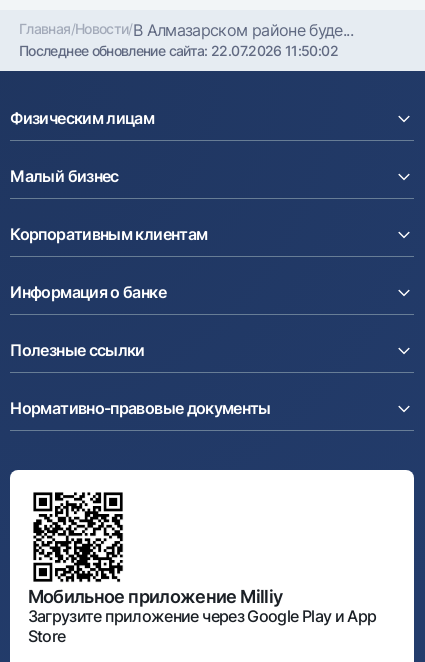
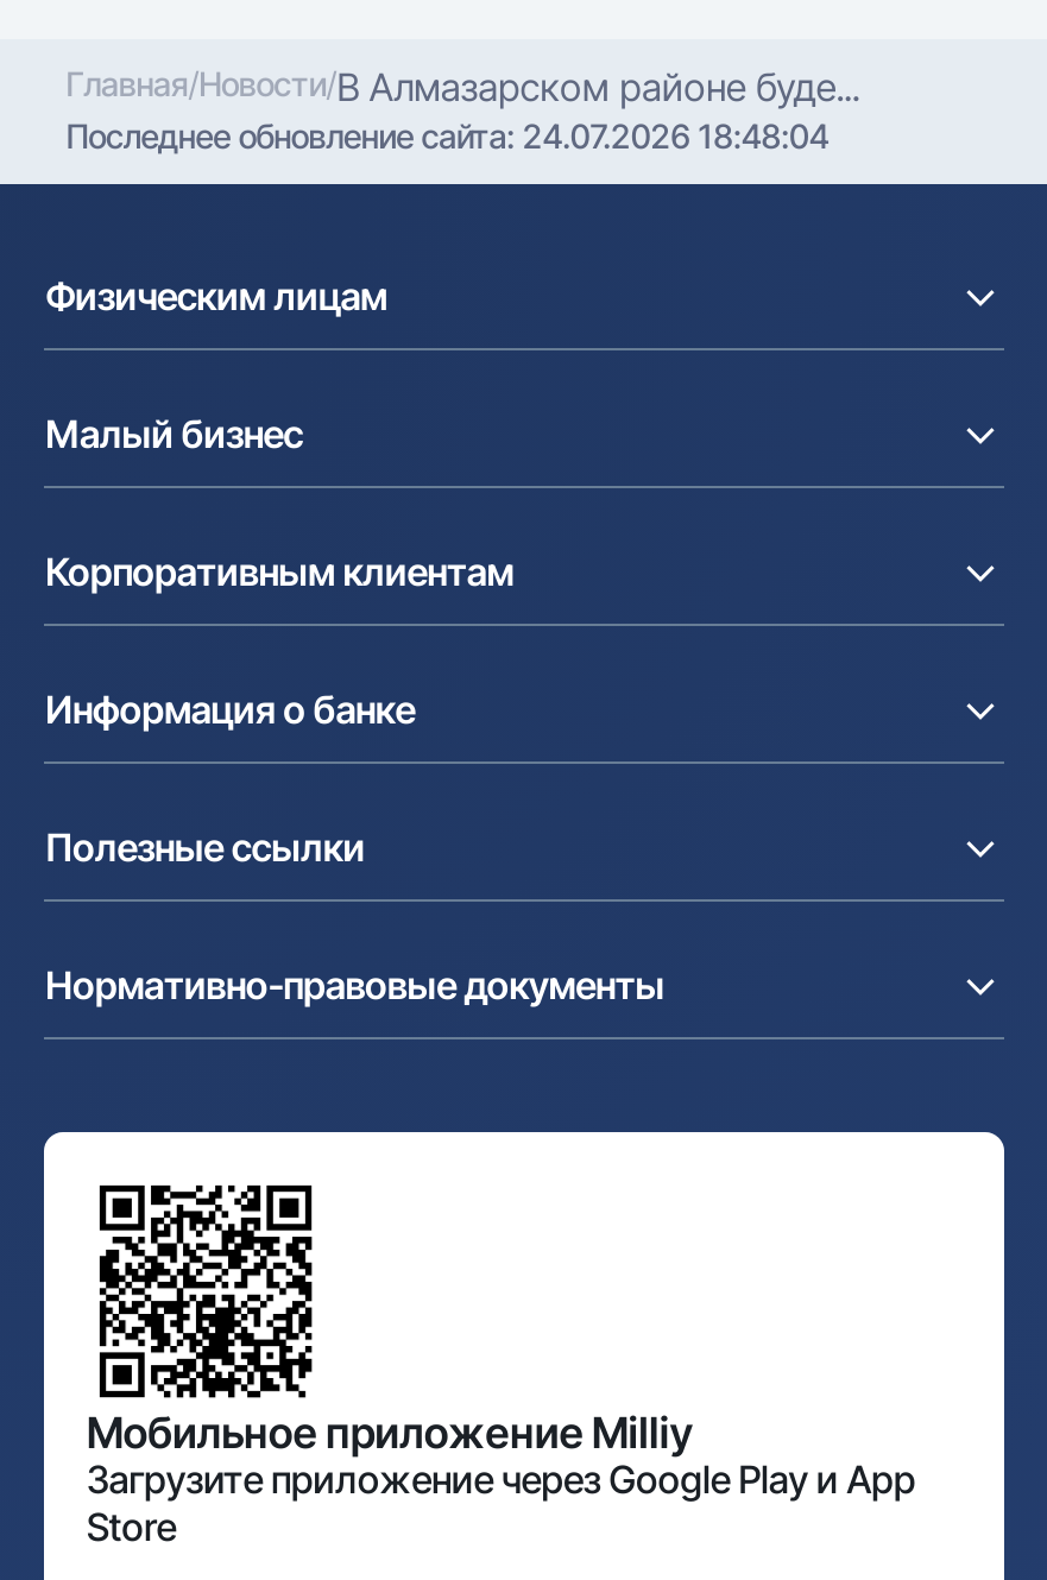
[19,41,338,58] Последнее обновление сайта: 22.07.2026 11:50:02 -> [65,114,828,154] Последнее обновление сайта: 24.07.2026 18:48:04

